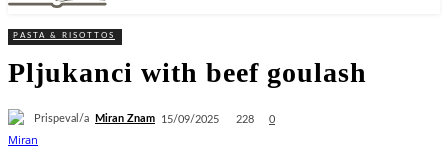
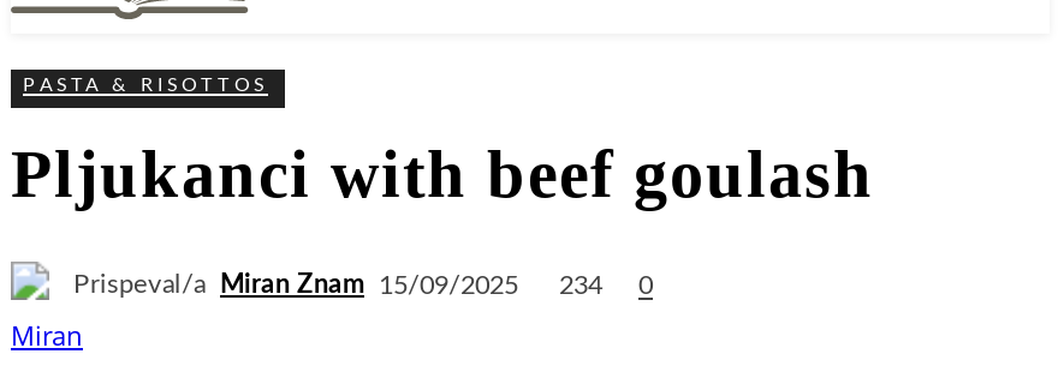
[34,113,275,125] Prispeval/a Miran Znam 15/09/2025 228 0 -> [73,272,653,300] Prispeval/a Miran Znam 15/09/2025 234 0

